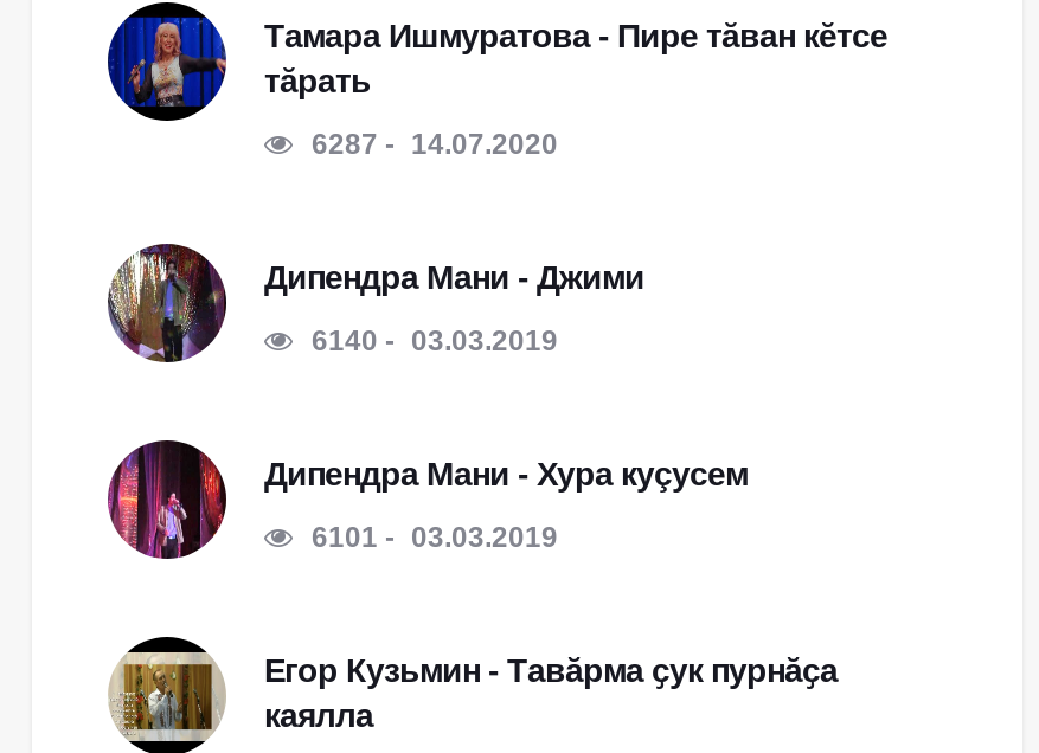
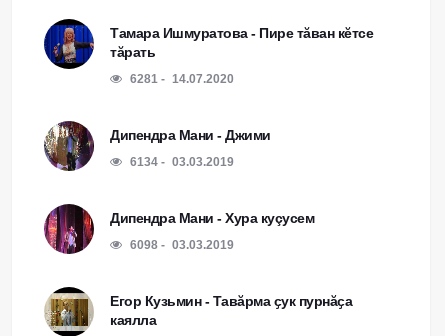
[304,128,558,161] 6287 14.07.2020 -> [127,72,234,86] 6281 14.07.2020
[304,324,558,358] 6140 03.03.2019 -> [127,155,234,169] 6134 03.03.2019
[304,521,558,554] 6101 03.03.2019 -> [127,238,234,252] 6098 03.03.2019

